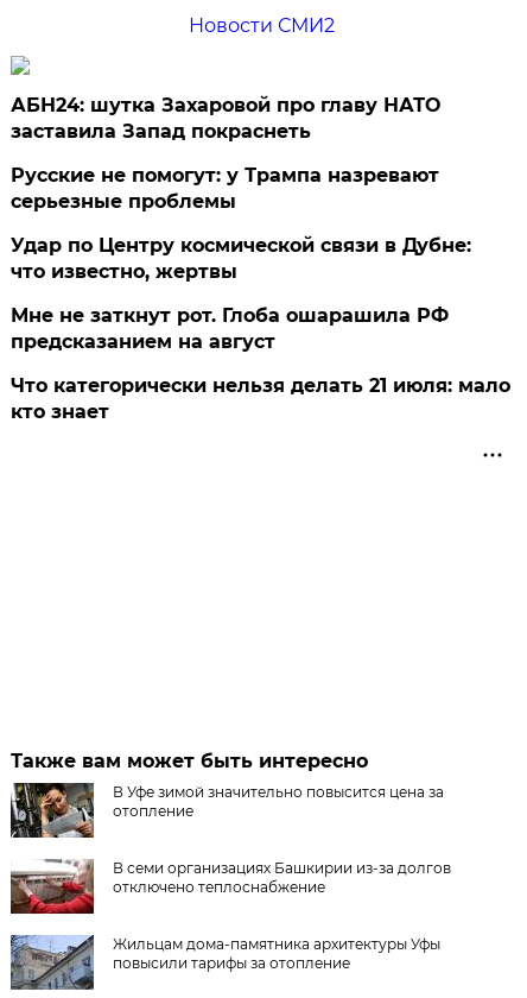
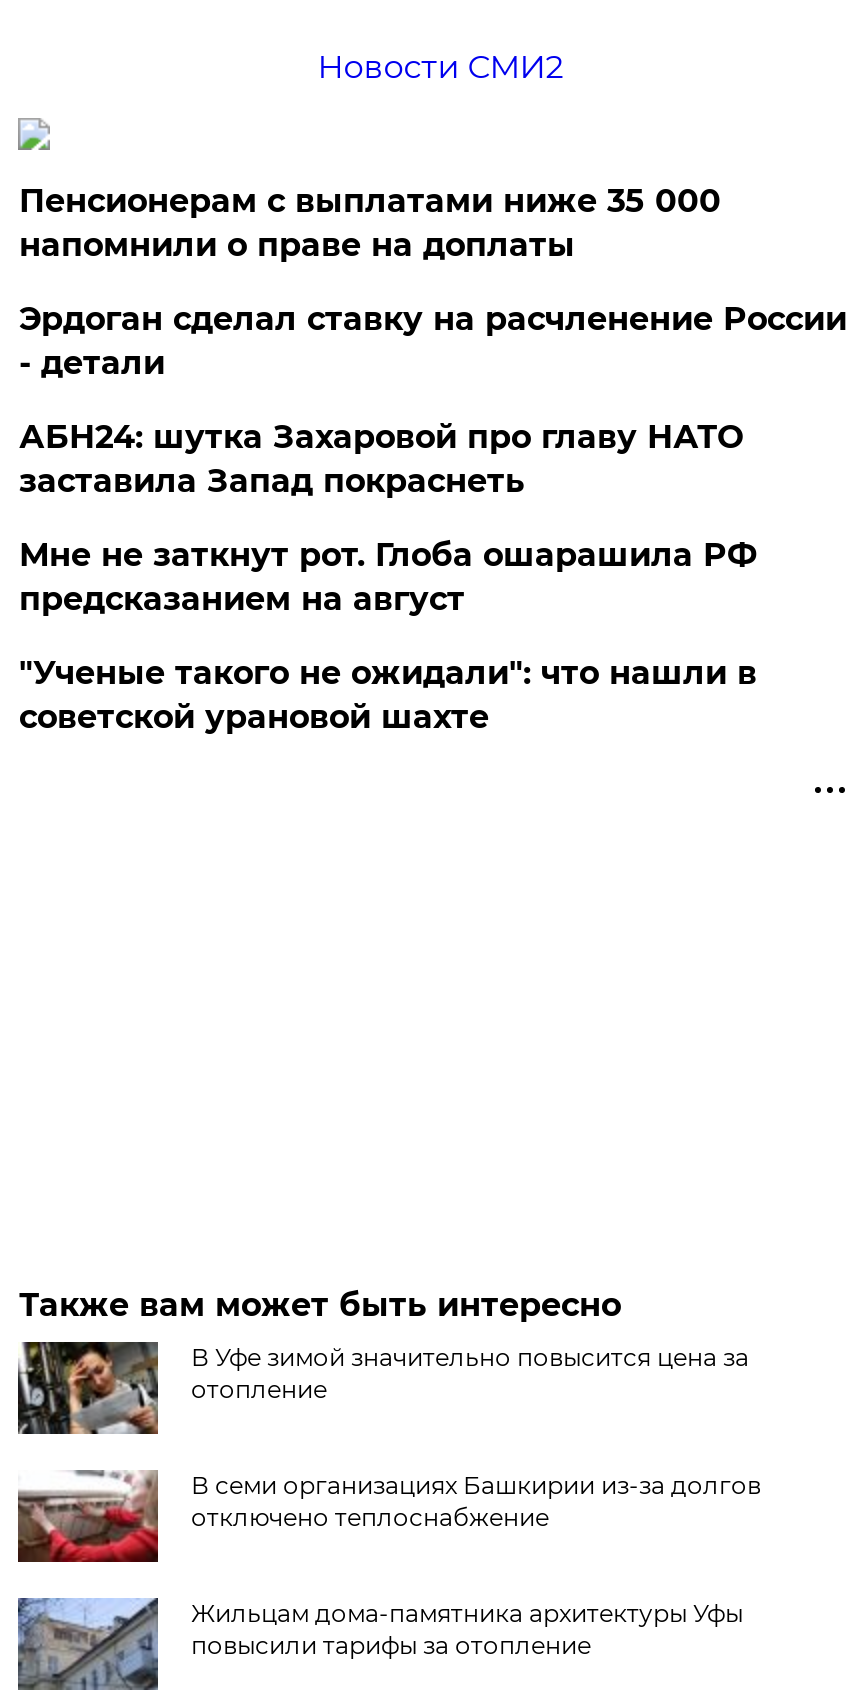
none -> [19,182,847,382] Пенсионерам с выплатами ниже 35 000 | напомнили о праве на доплаты | Эрдоган сделал ставку на расчленение России | - детали
moved [11,94,441,142] -> [19,418,743,500]: АБН24: шутка Захаровой про главу НАТО | заставила Запад покраснеть
[11,164,472,283] Русские не помогут: у Трампа назревают | серьезные проблемы | Удар по Центру космической связи в Дубне: | что известно, жертвы -> none
[11,374,511,423] Что категорически нельзя делать 21 июля: мало | кто знает -> [19,654,757,736] "Ученые такого не ожидали": что нашли в | советской урановой шахте

